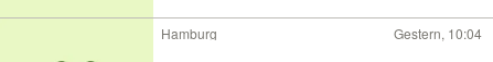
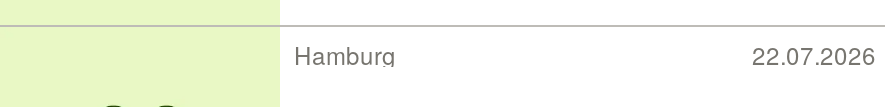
[394,24,482,42] Gestern, 10:04 -> [752,37,876,71] 22.07.2026

